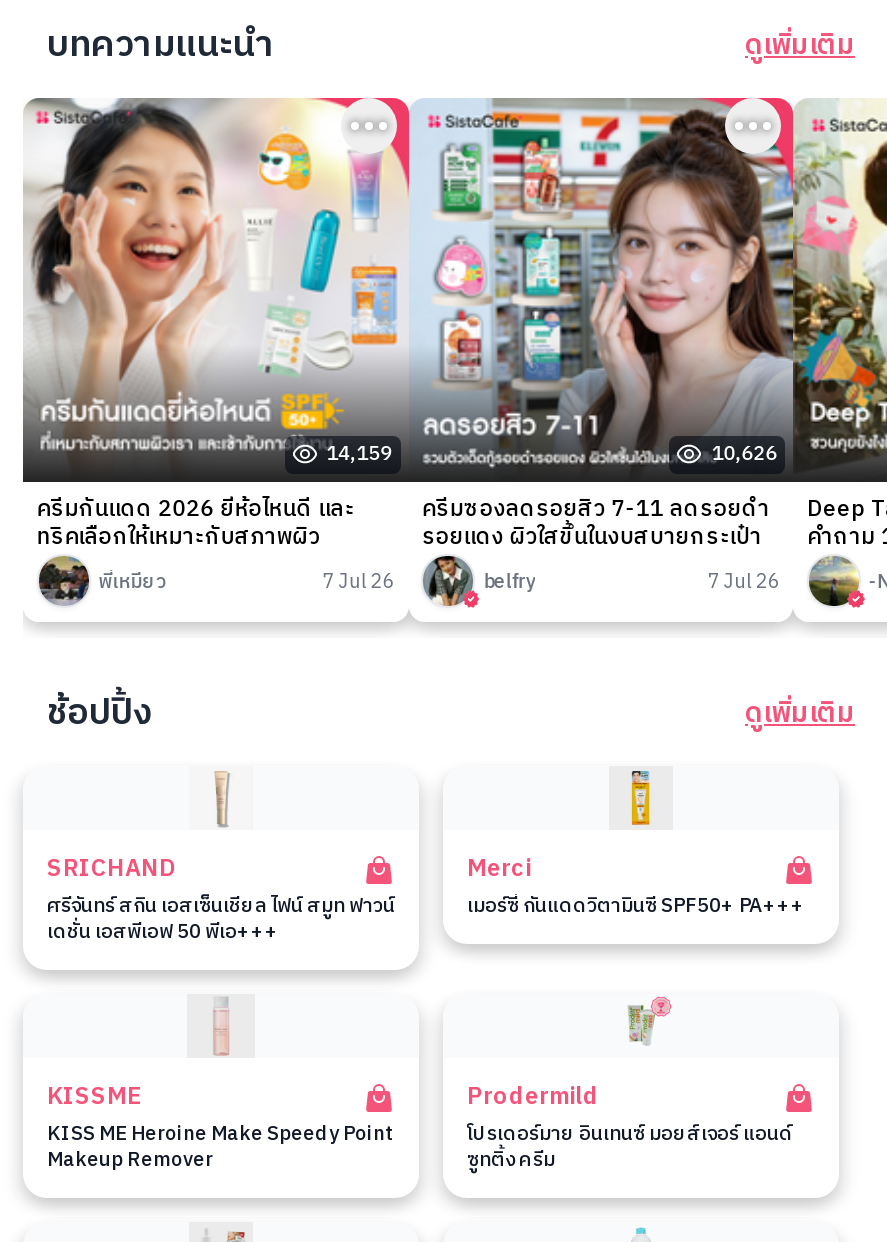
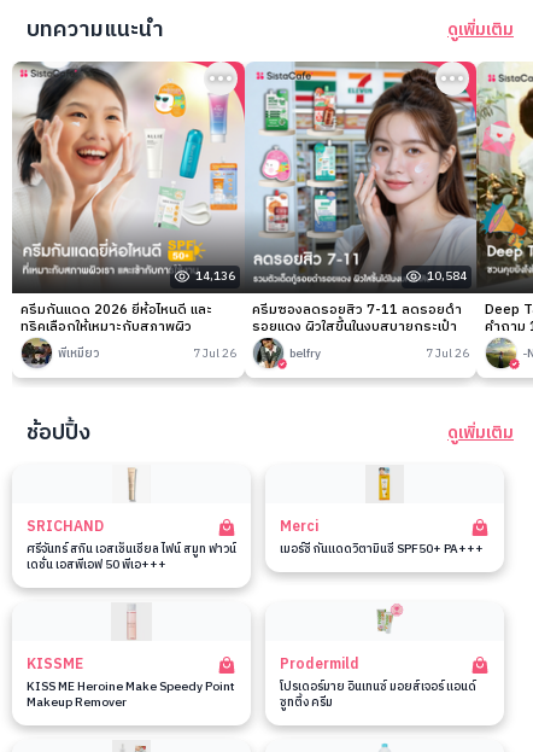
[326,439,392,471] 14,159 -> [195,267,235,287] 14,136
[711,439,777,471] 10,626 -> [427,267,467,287] 10,584

